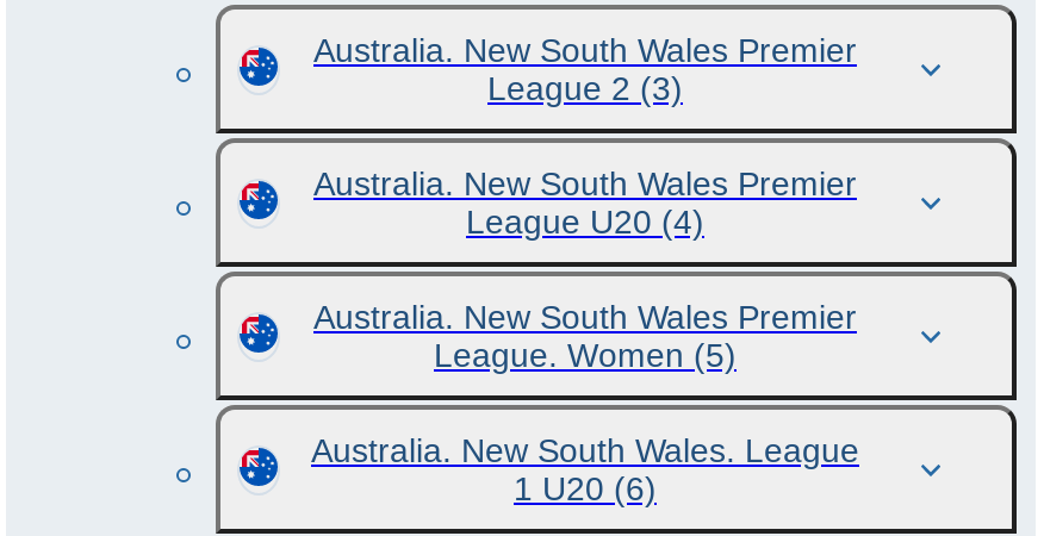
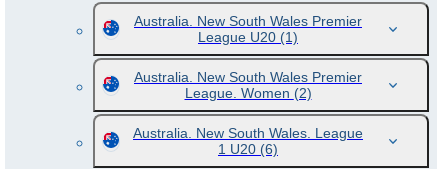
[487,69,683,107] League 2 (3) -> [198,29,298,45] League U20 (1)
[313,202,857,374] League U20 (4) | Australia. New South Wales Premier | League. Women (5) -> [184,85,311,101] League. Women (2)

